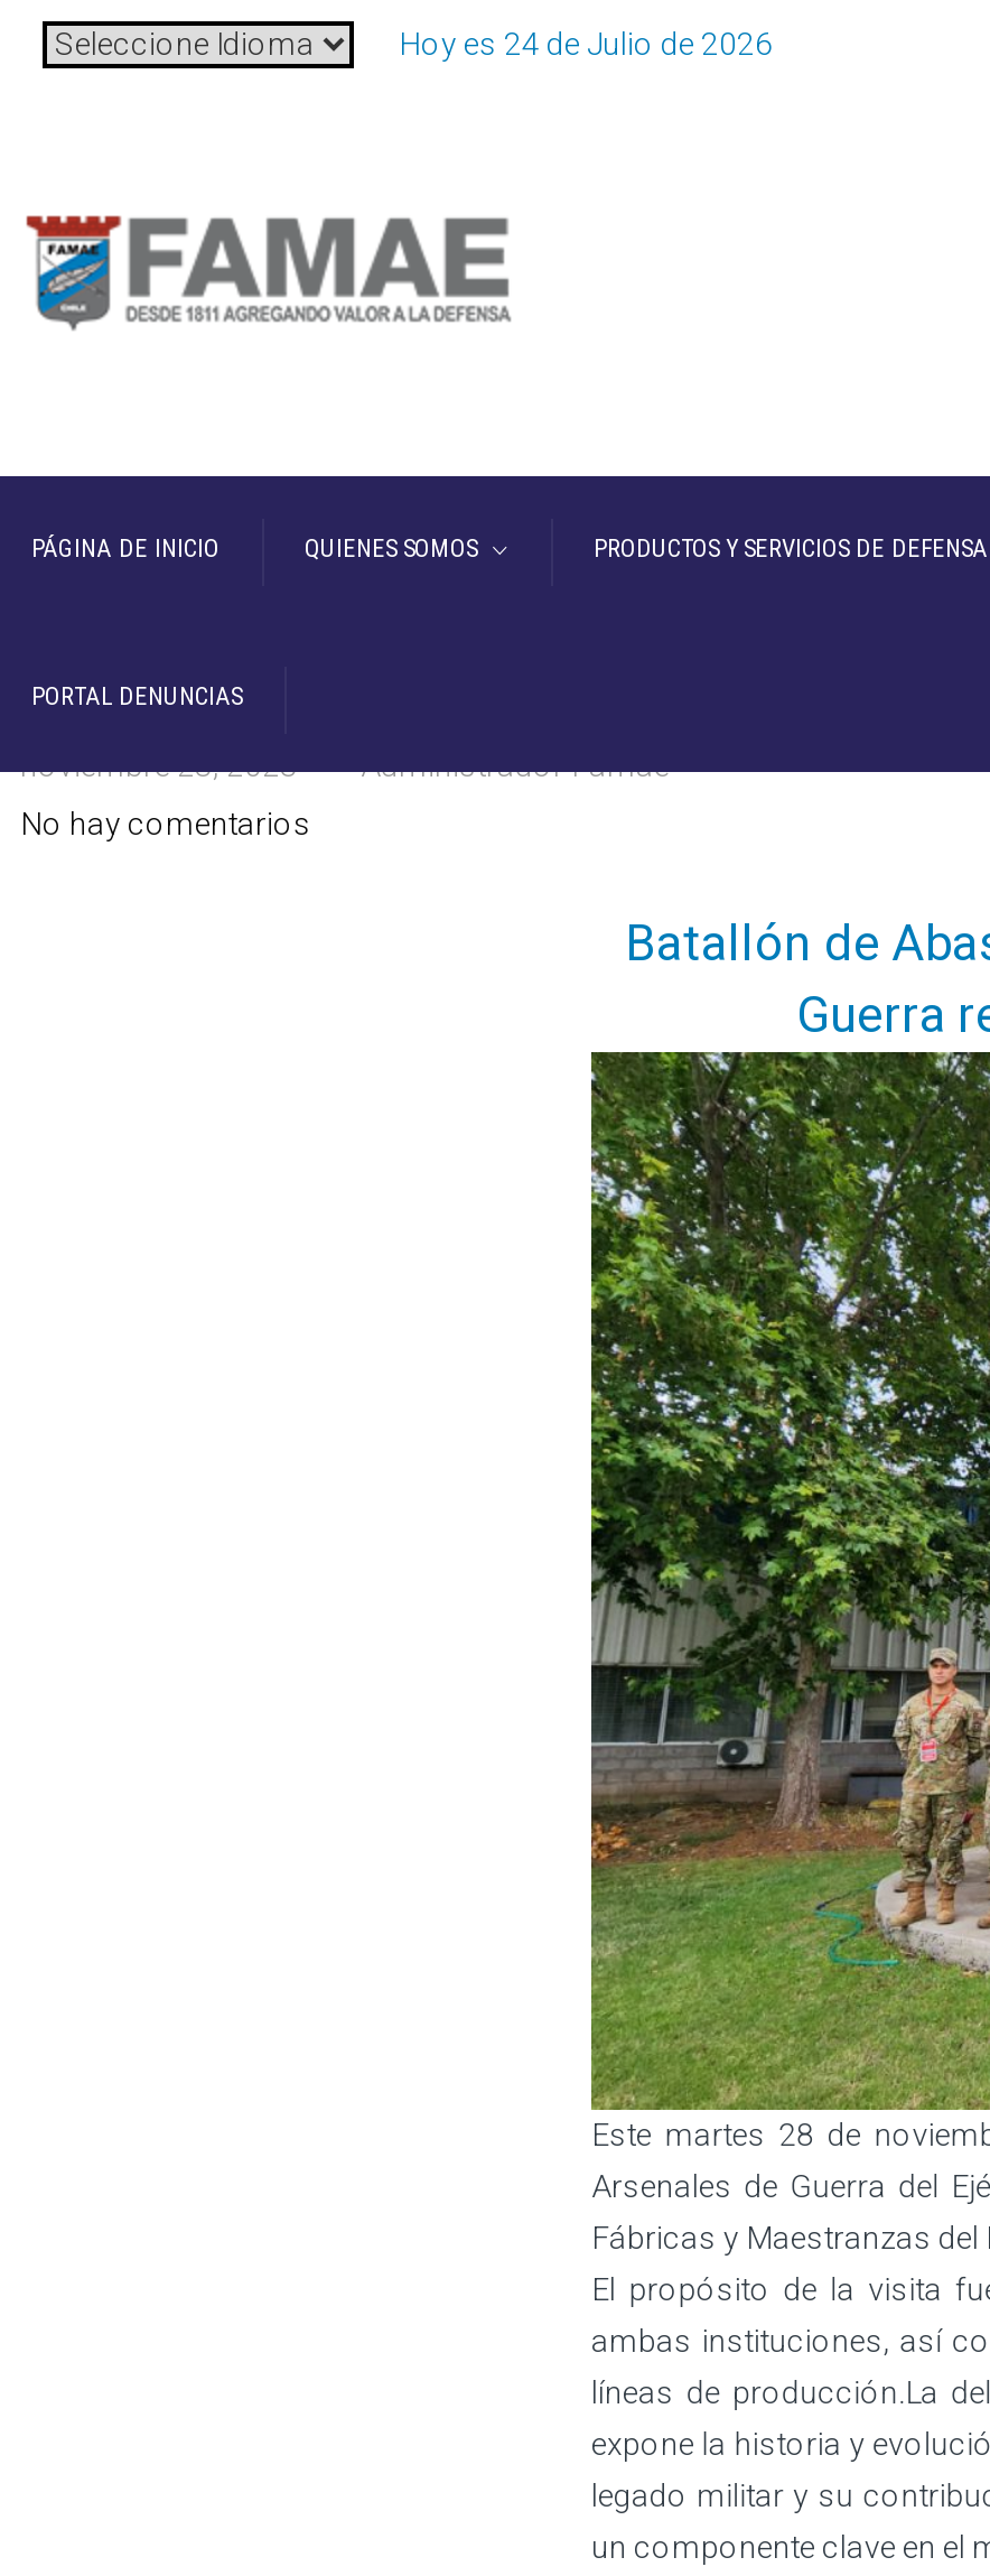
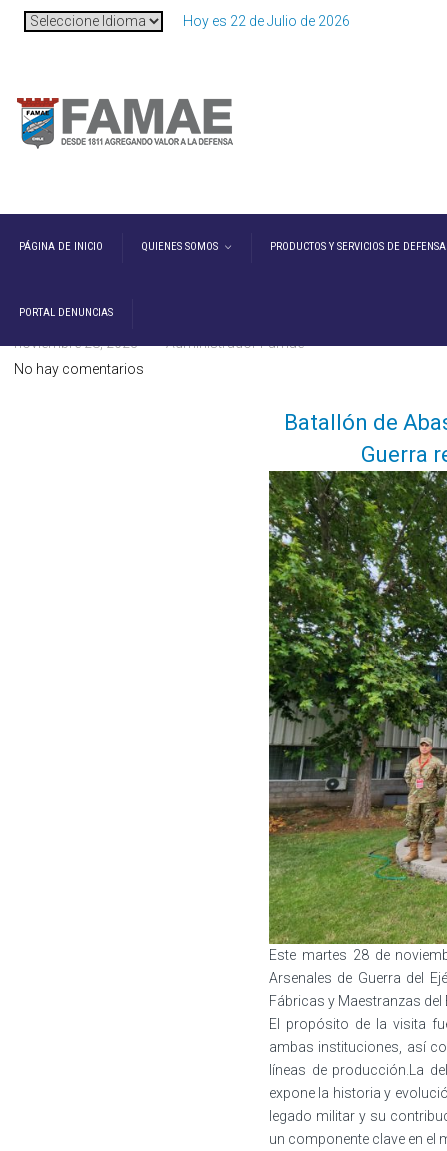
[399,26,773,62] Hoy es 24 de Julio de 2026 -> [183,13,350,29] Hoy es 22 de Julio de 2026

